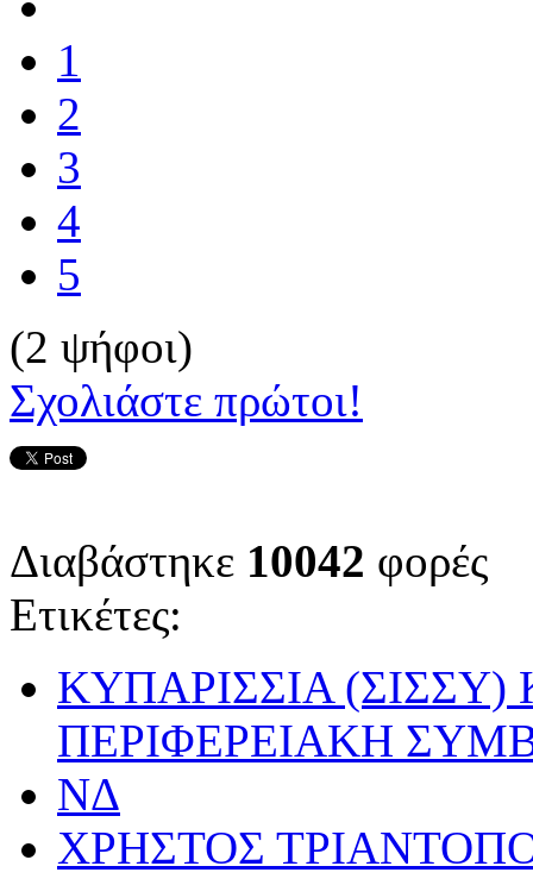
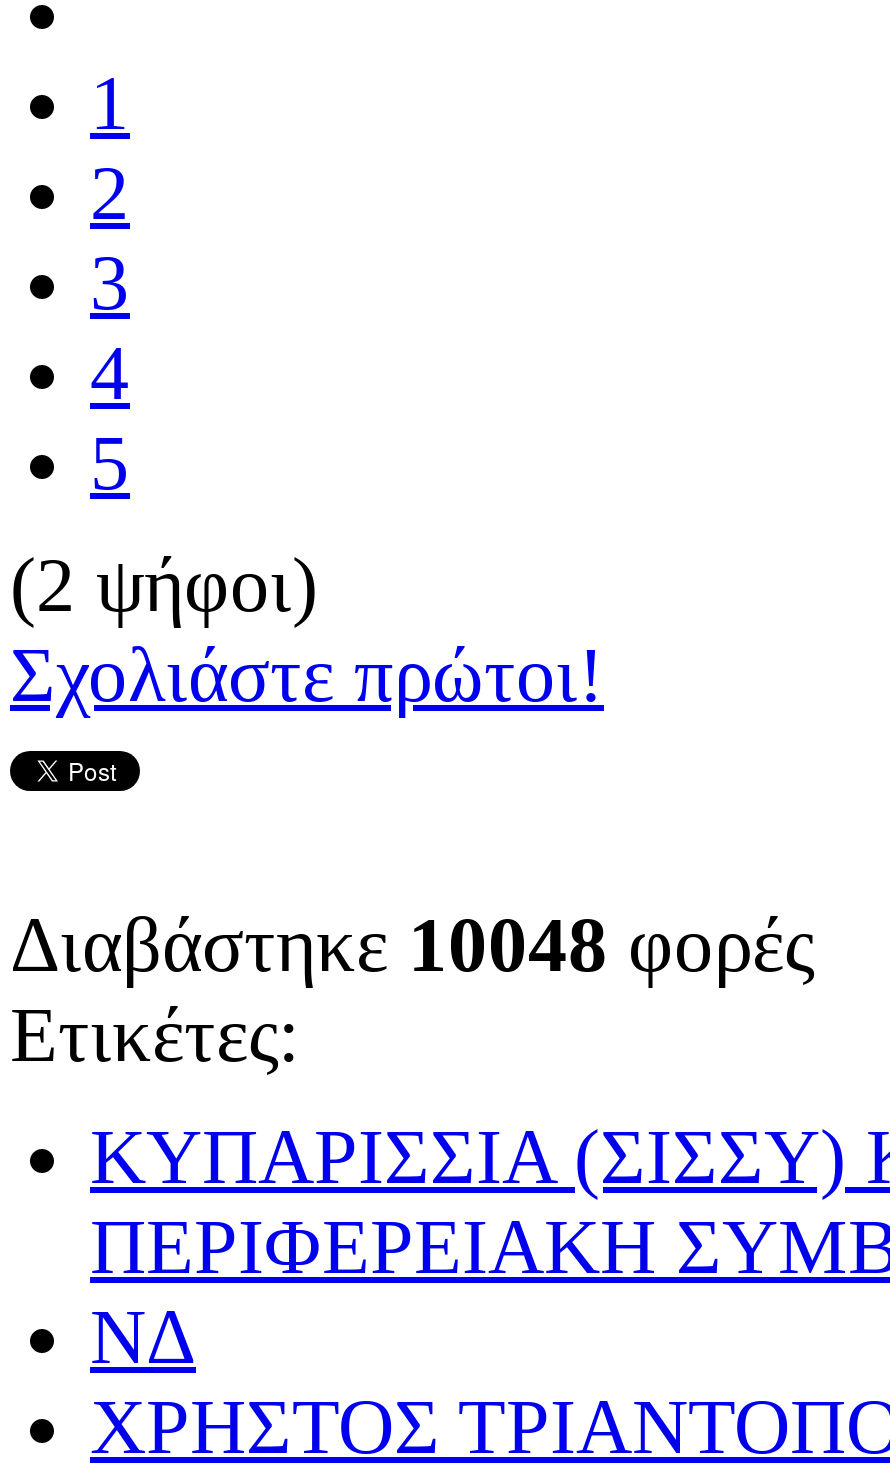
[10,535,488,586] Διαβάστηκε 10042 φορές -> [10,900,814,986] Διαβάστηκε 10048 φορές

